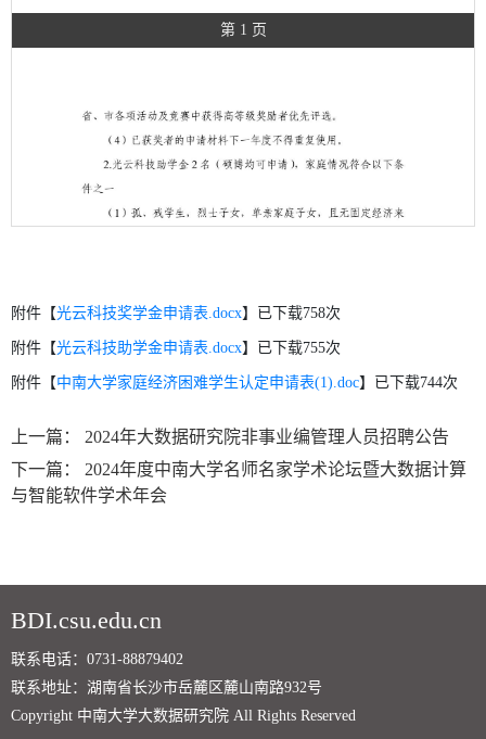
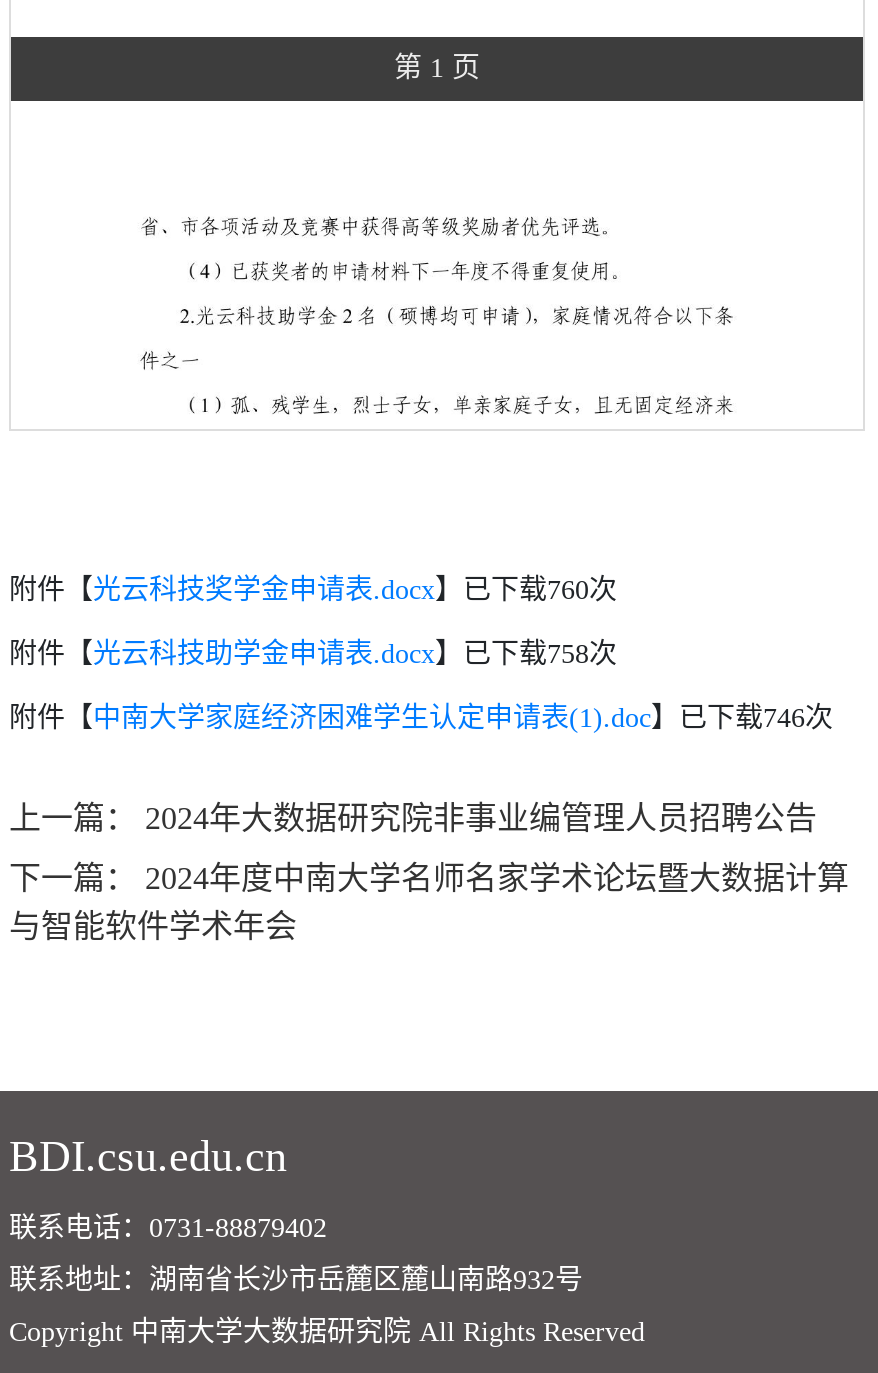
[11,305,341,321] 附件【光云科技奖学金申请表.docx】已下载758次 -> [9,575,617,605] 附件【光云科技奖学金申请表.docx】已下载760次
[11,340,341,356] 附件【光云科技助学金申请表.docx】已下载755次 -> [9,639,617,669] 附件【光云科技助学金申请表.docx】已下载758次
[11,374,458,391] 附件【中南大学家庭经济困难学生认定申请表(1).doc】已下载744次 -> [9,703,833,733] 附件【中南大学家庭经济困难学生认定申请表(1).doc】已下载746次

